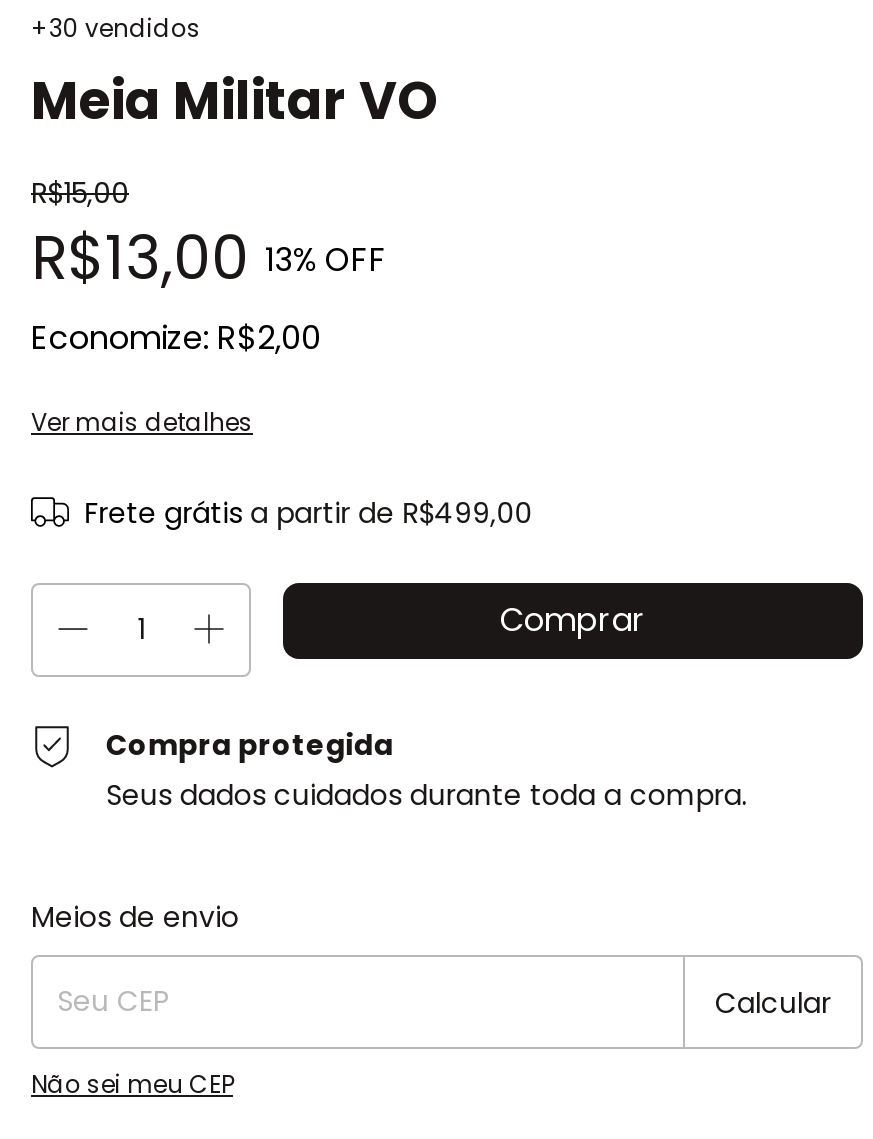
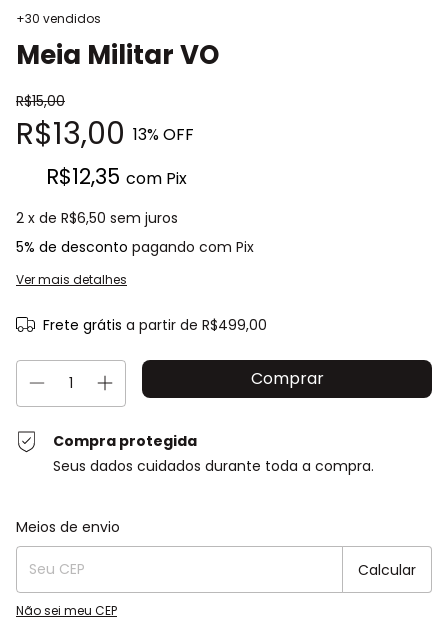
[31,315,321,361] Economize: R$2,00 -> [16,162,254,257] R$12,35 com Pix | 2 x de R$6,50 sem juros | 5% de desconto pagando com Pix

